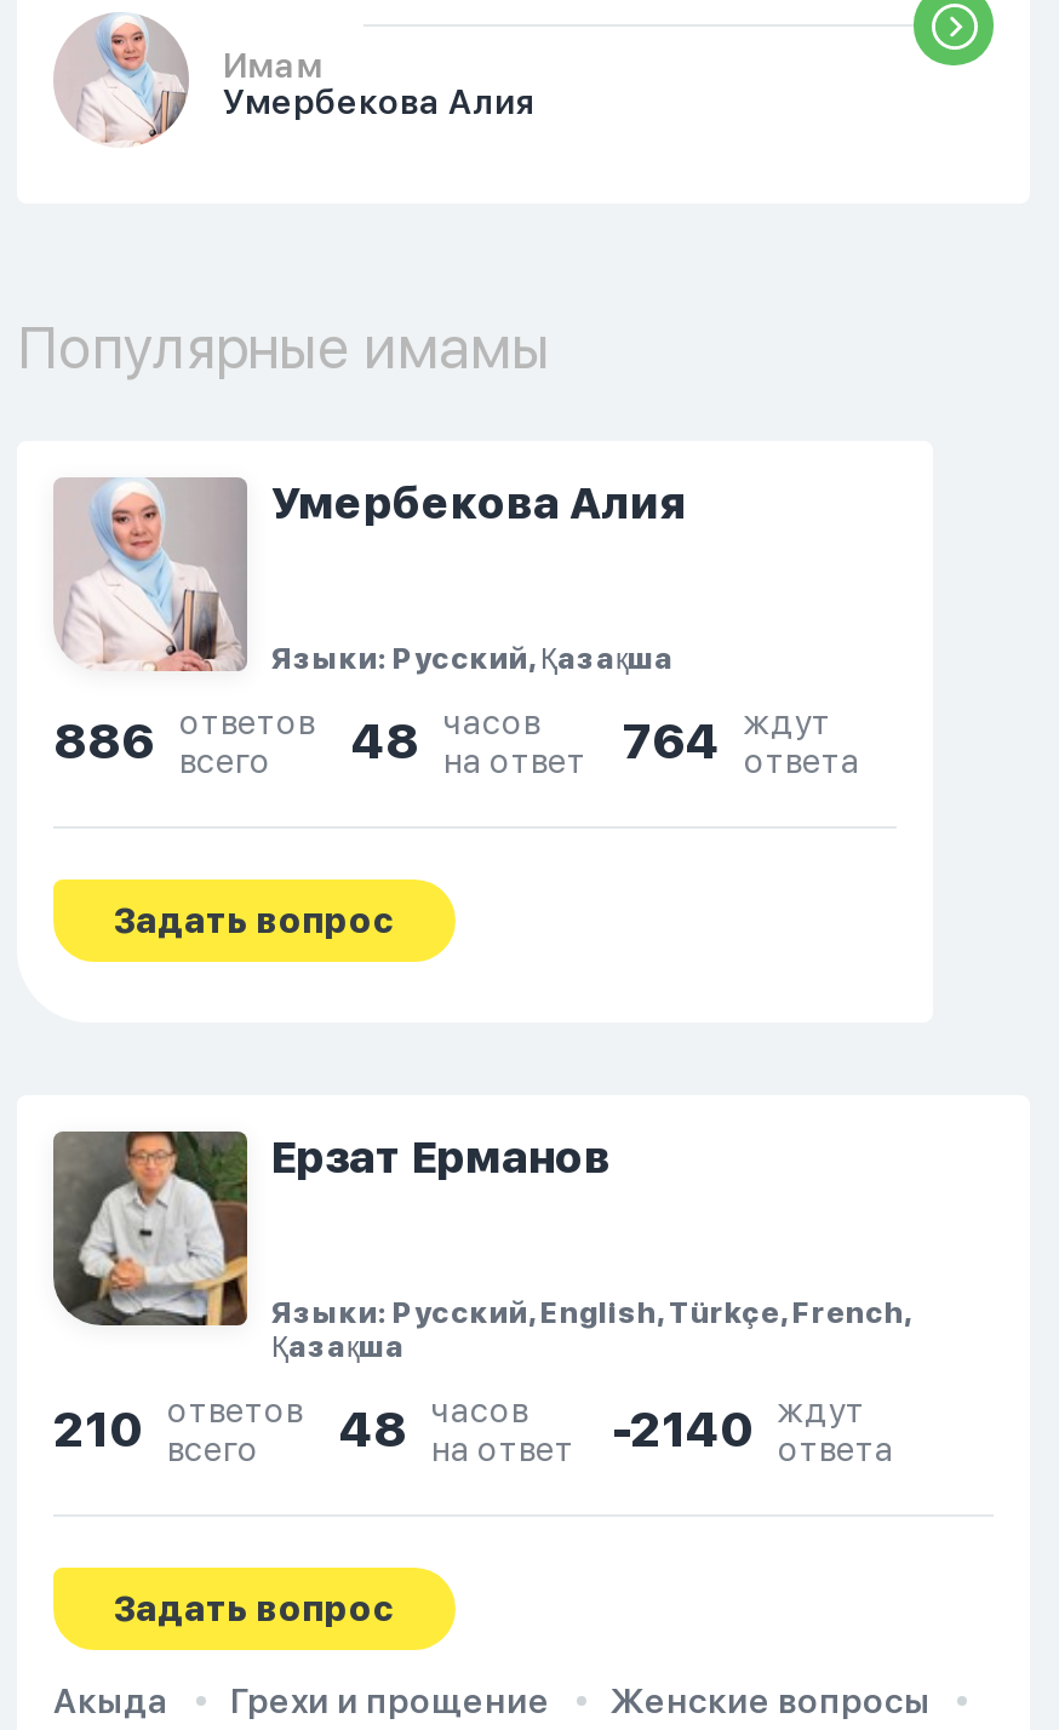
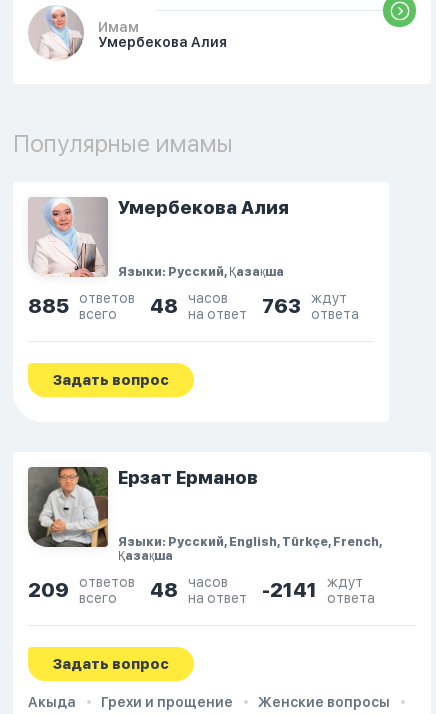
[53,712,155,771] 886 -> [28,294,69,318] 885
[623,712,720,771] 764 -> [262,294,301,318] 763
[53,1400,143,1459] 210 -> [28,578,69,602] 209
[611,1400,754,1459] -2140 -> [262,578,317,602] -2141

